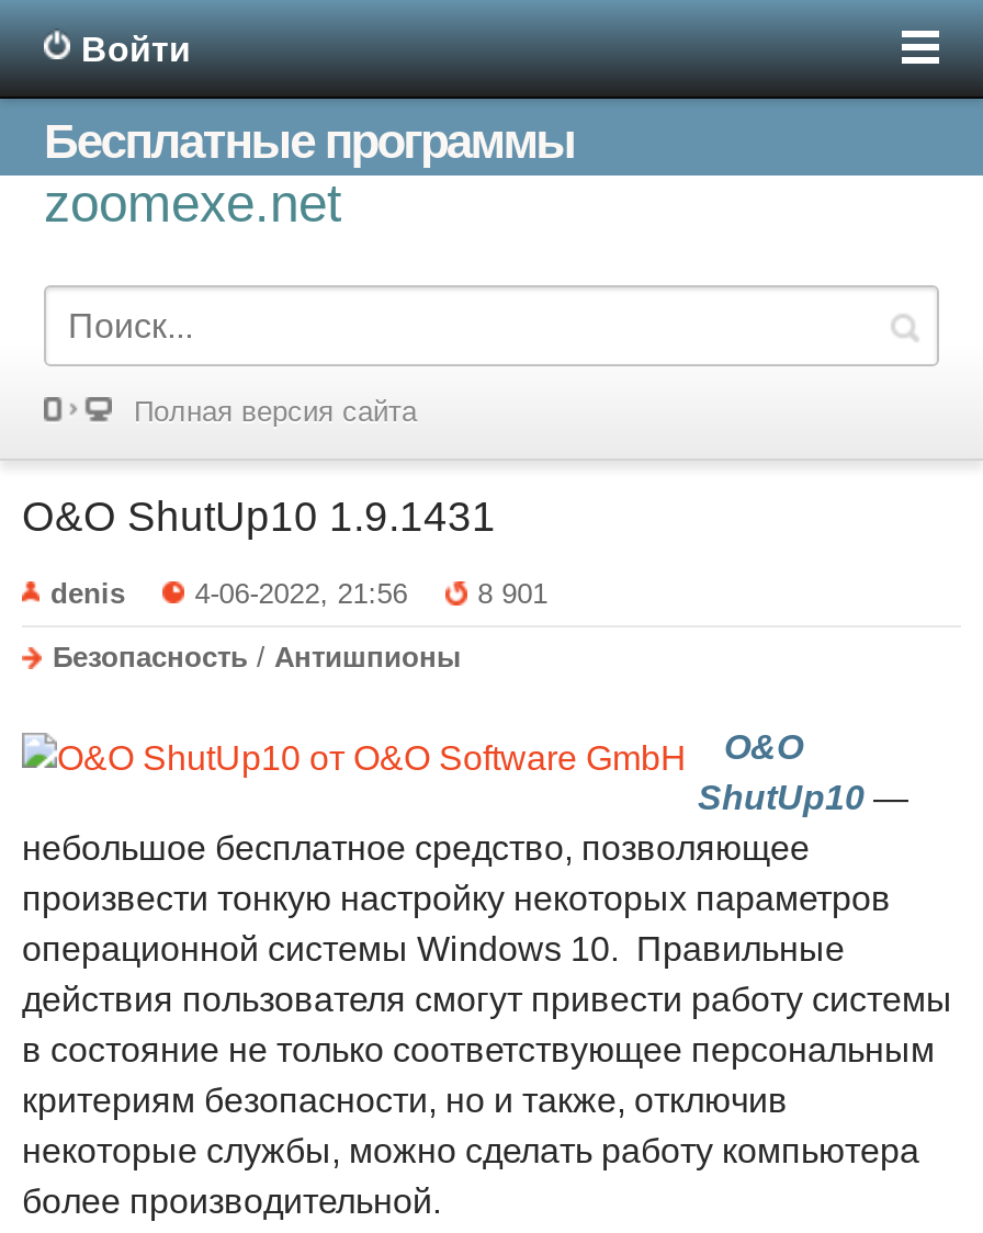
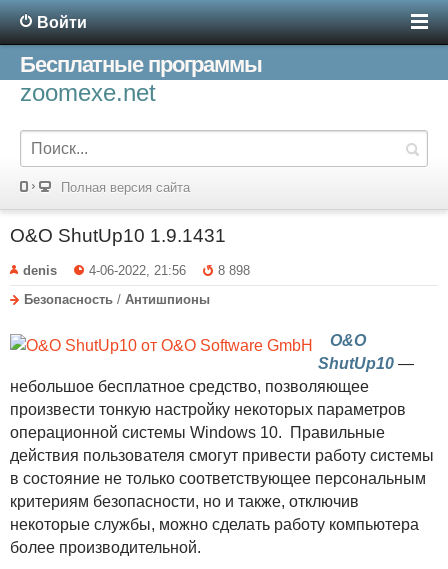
[477,576,548,609] 8 901 -> [218,262,250,277] 8 898

